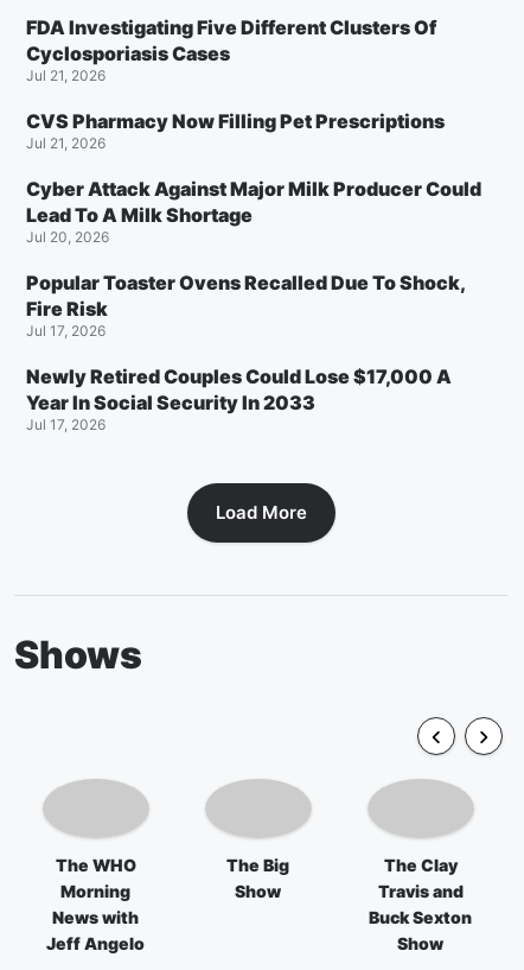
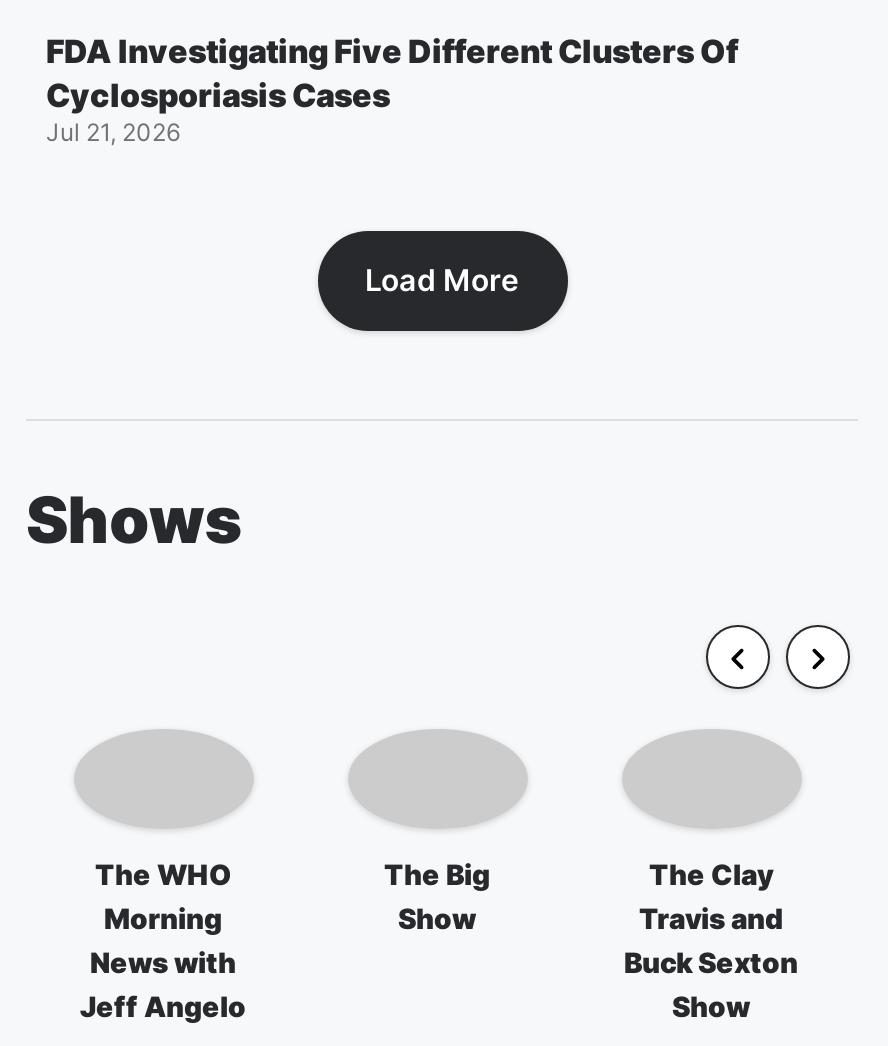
[26,109,481,433] CVS Pharmacy Now Filling Pet Prescriptions | Jul 21, 2026 | Cyber Attack Against Major Milk Producer Could | Lead To A Milk Shortage | Jul 20, 2026 | Popular Toaster Ovens Recalled Due To Shock, | Fire Risk | Jul 17, 2026 | Newly Retired Couples Could Lose $17,000 A | Year In Social Security In 2033 | Jul 17, 2026 -> none

